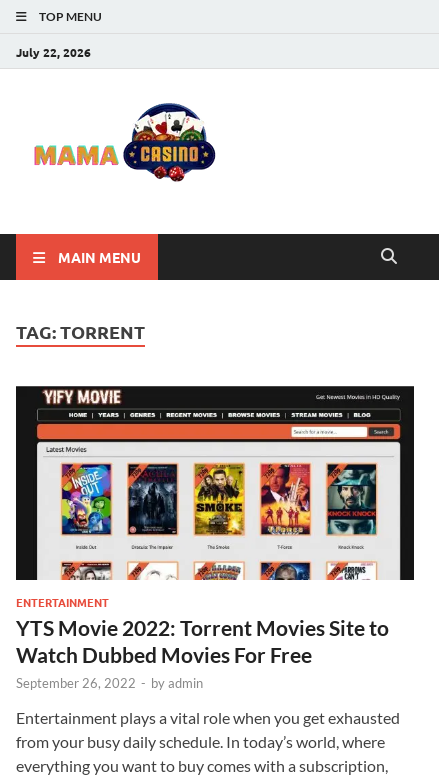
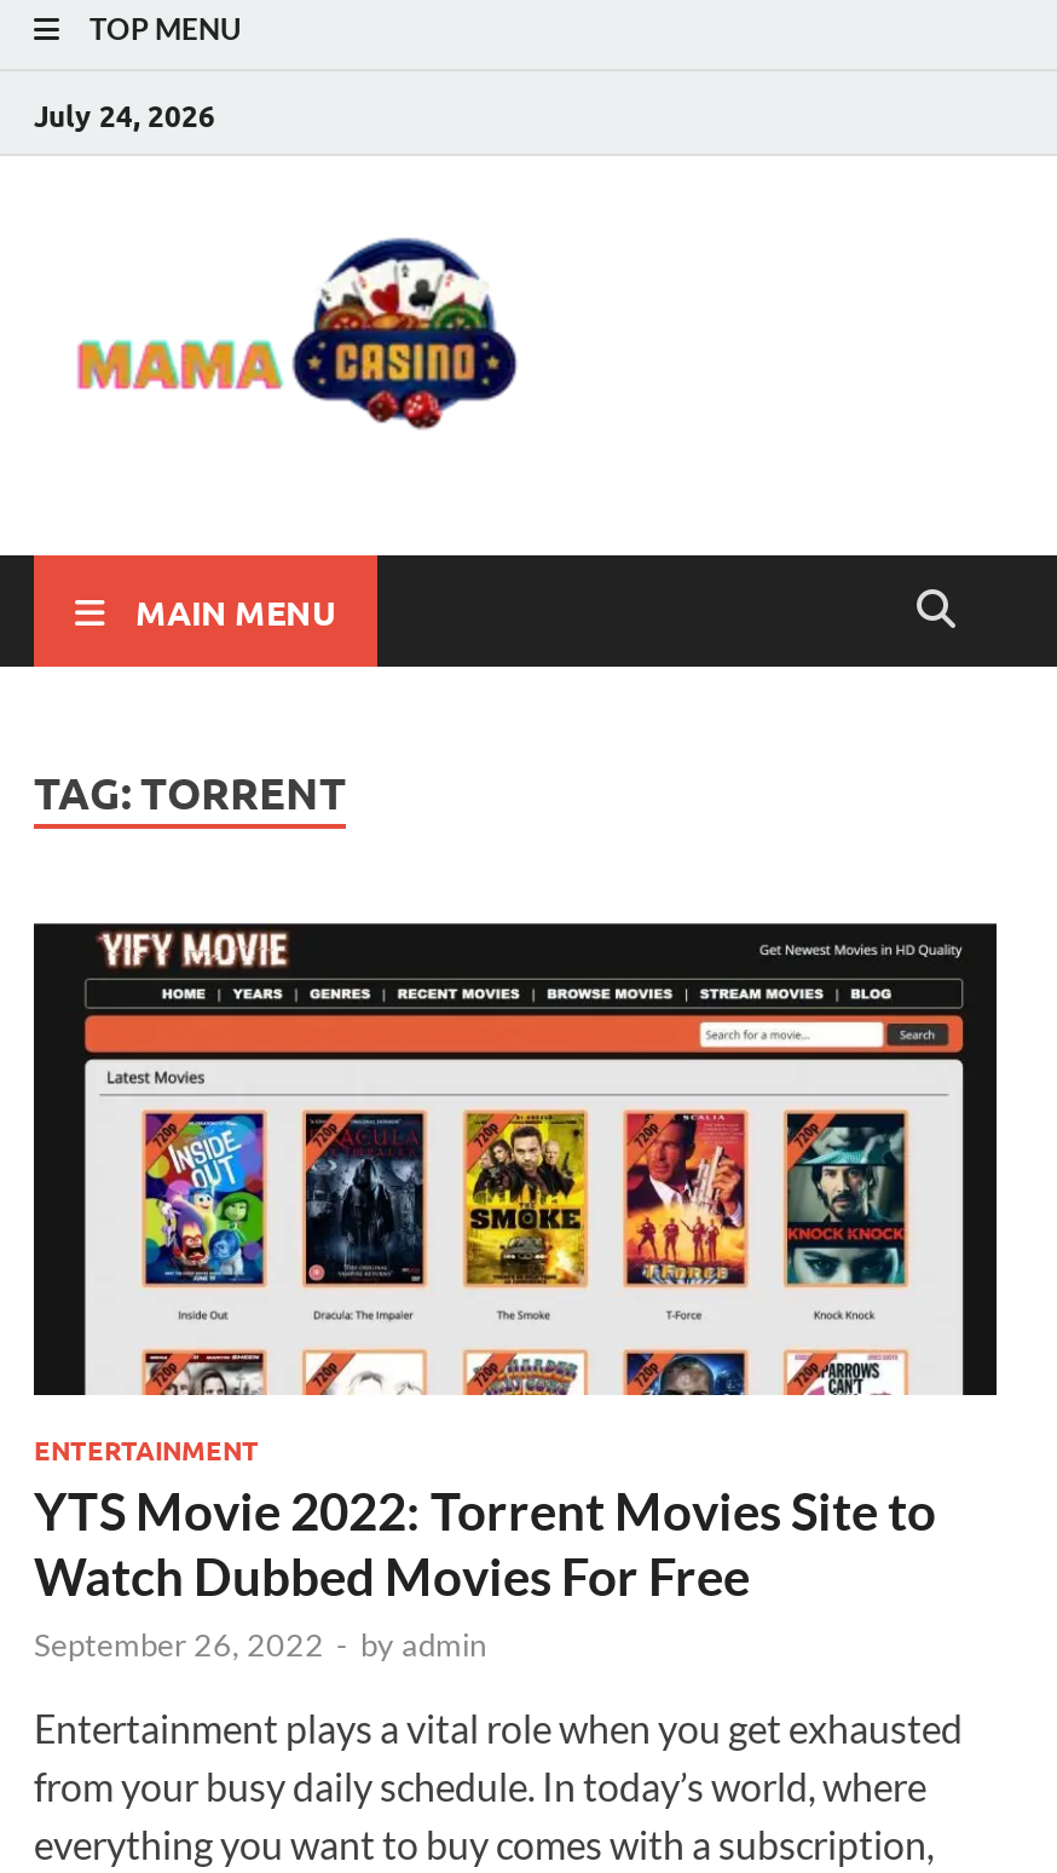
[16,43,91,59] July 22, 2026 -> [34,94,215,133] July 24, 2026

